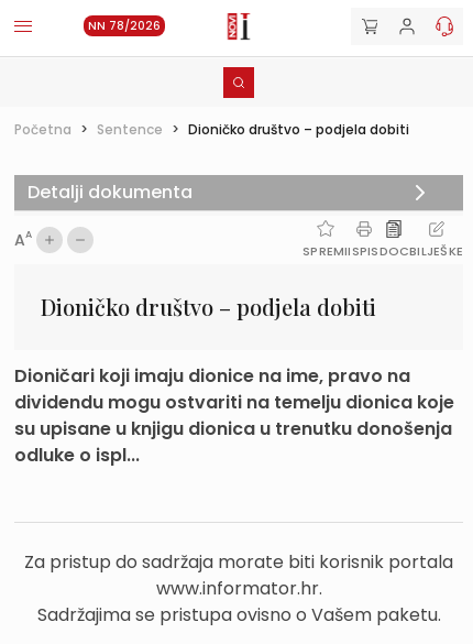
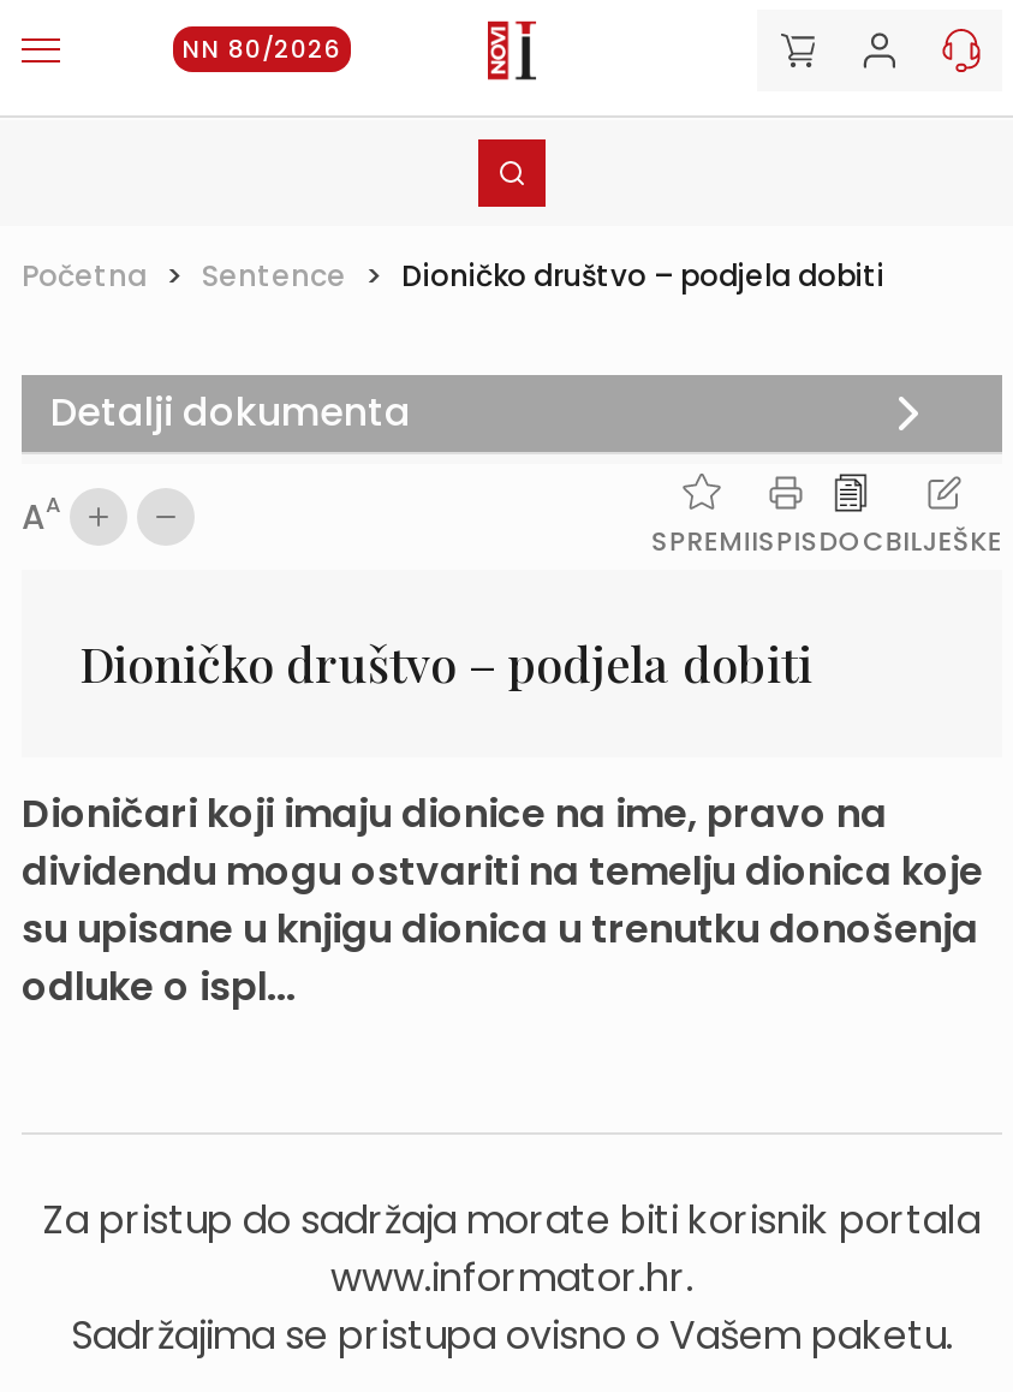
[88,18,161,34] NN 78/2026 -> [183,31,341,67] NN 80/2026

